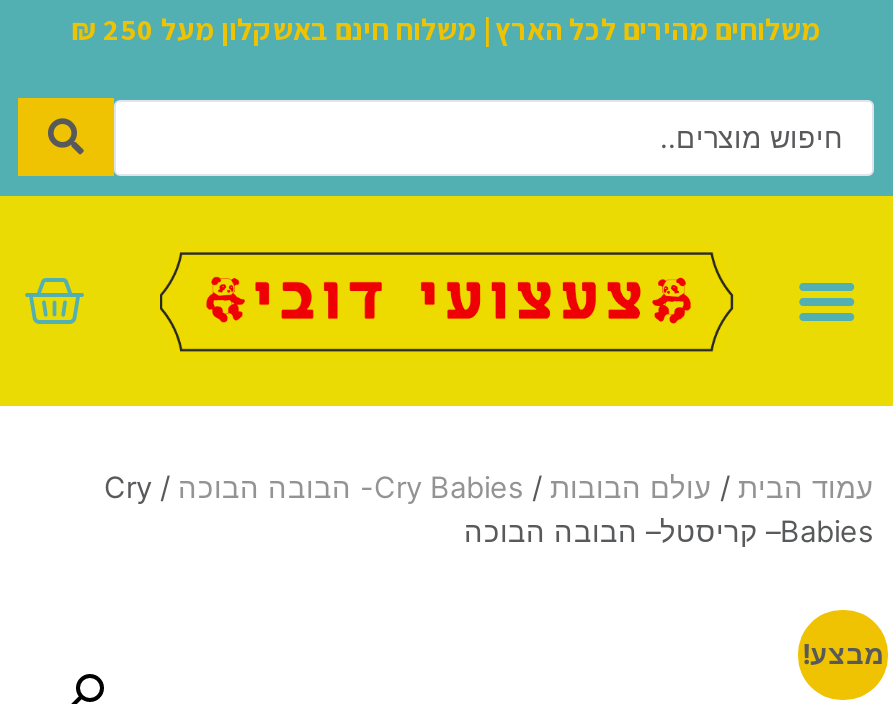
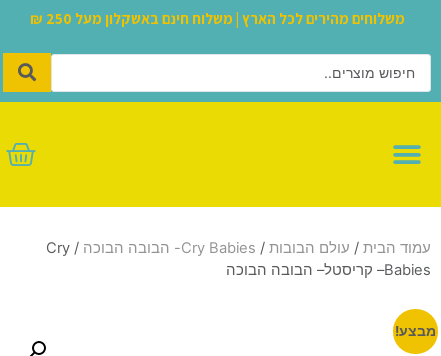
[158,250,736,354] [image] -> none

